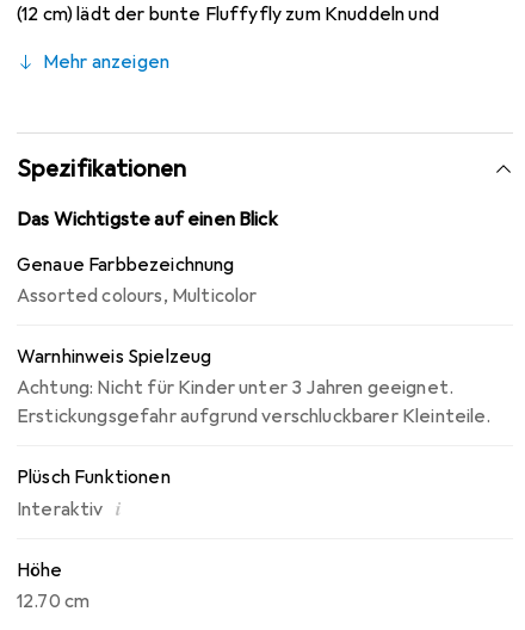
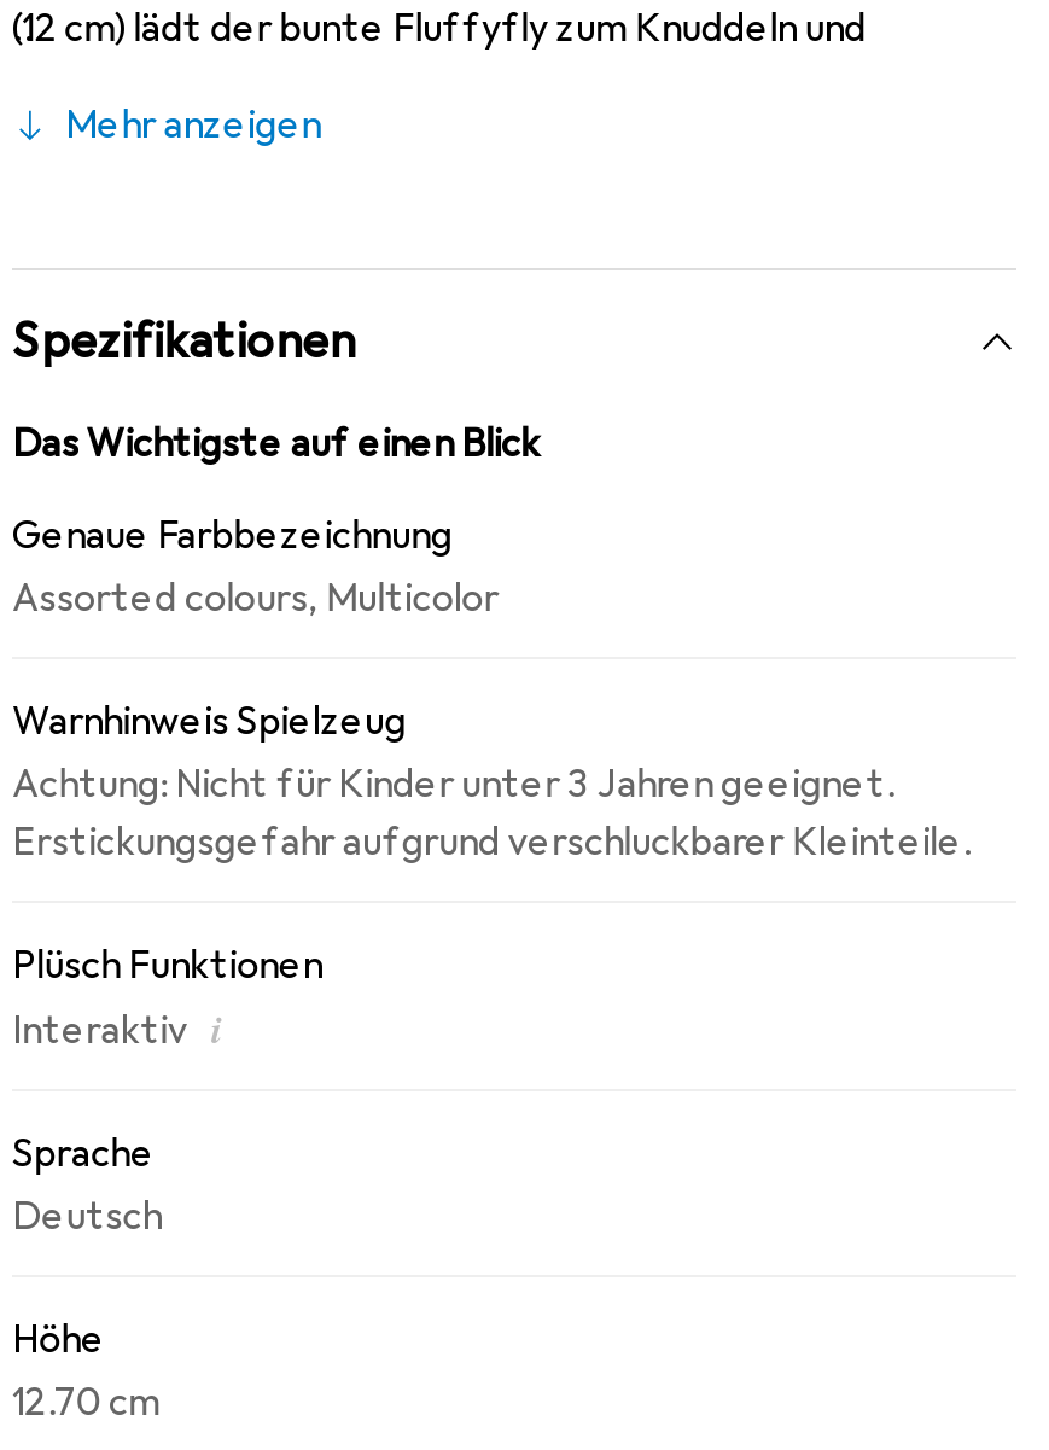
none -> [12,1131,162,1242] Sprache | Deutsch

